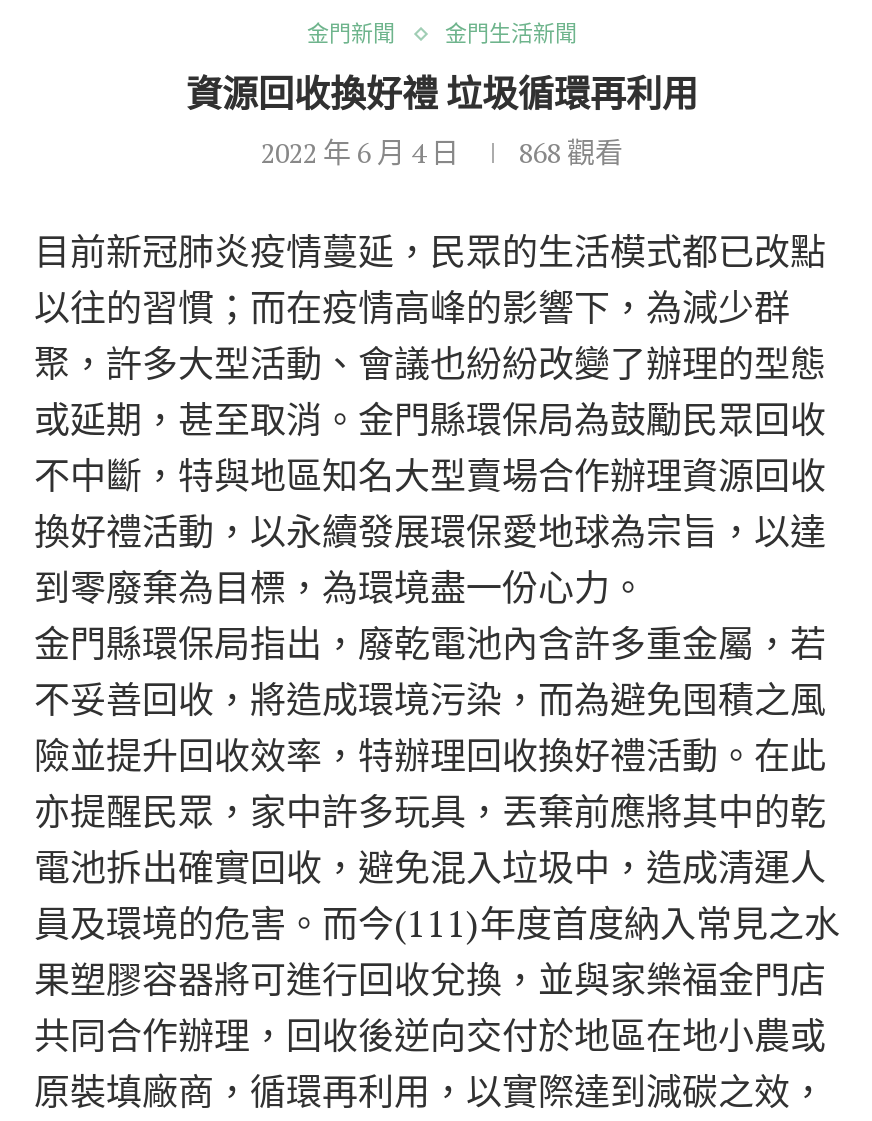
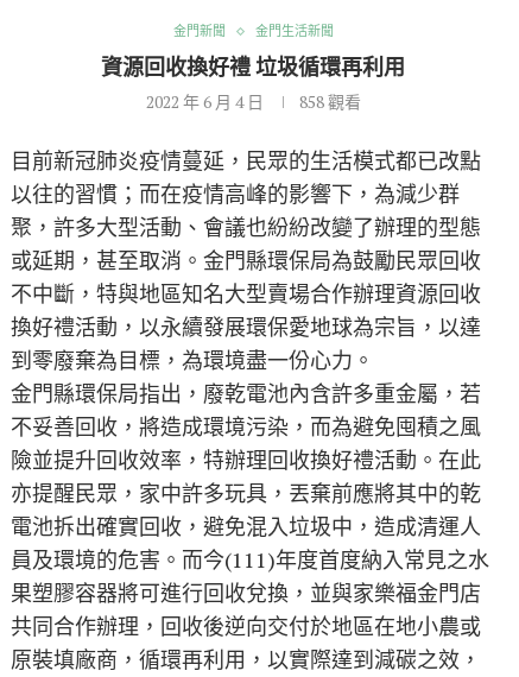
[261,133,623,171] 2022 年 6 月 4 日 868觀看 -> [145,90,360,113] 2022 年 6 月 4 日 858觀看

